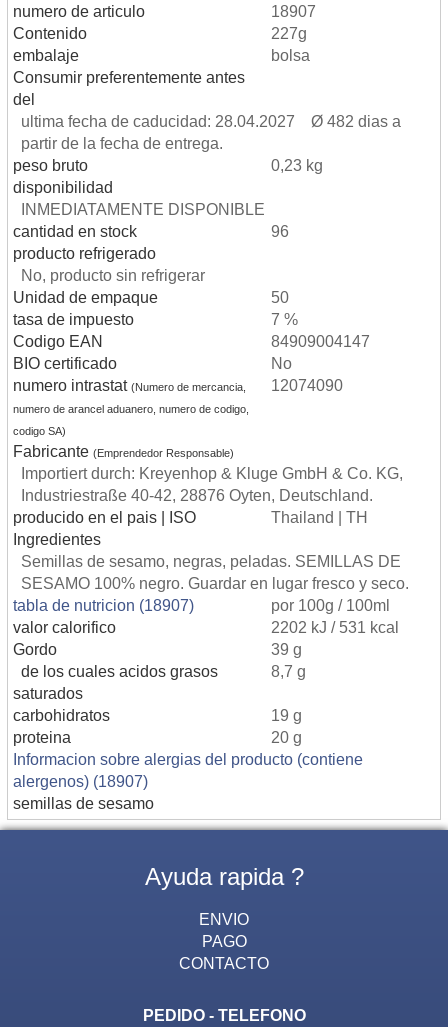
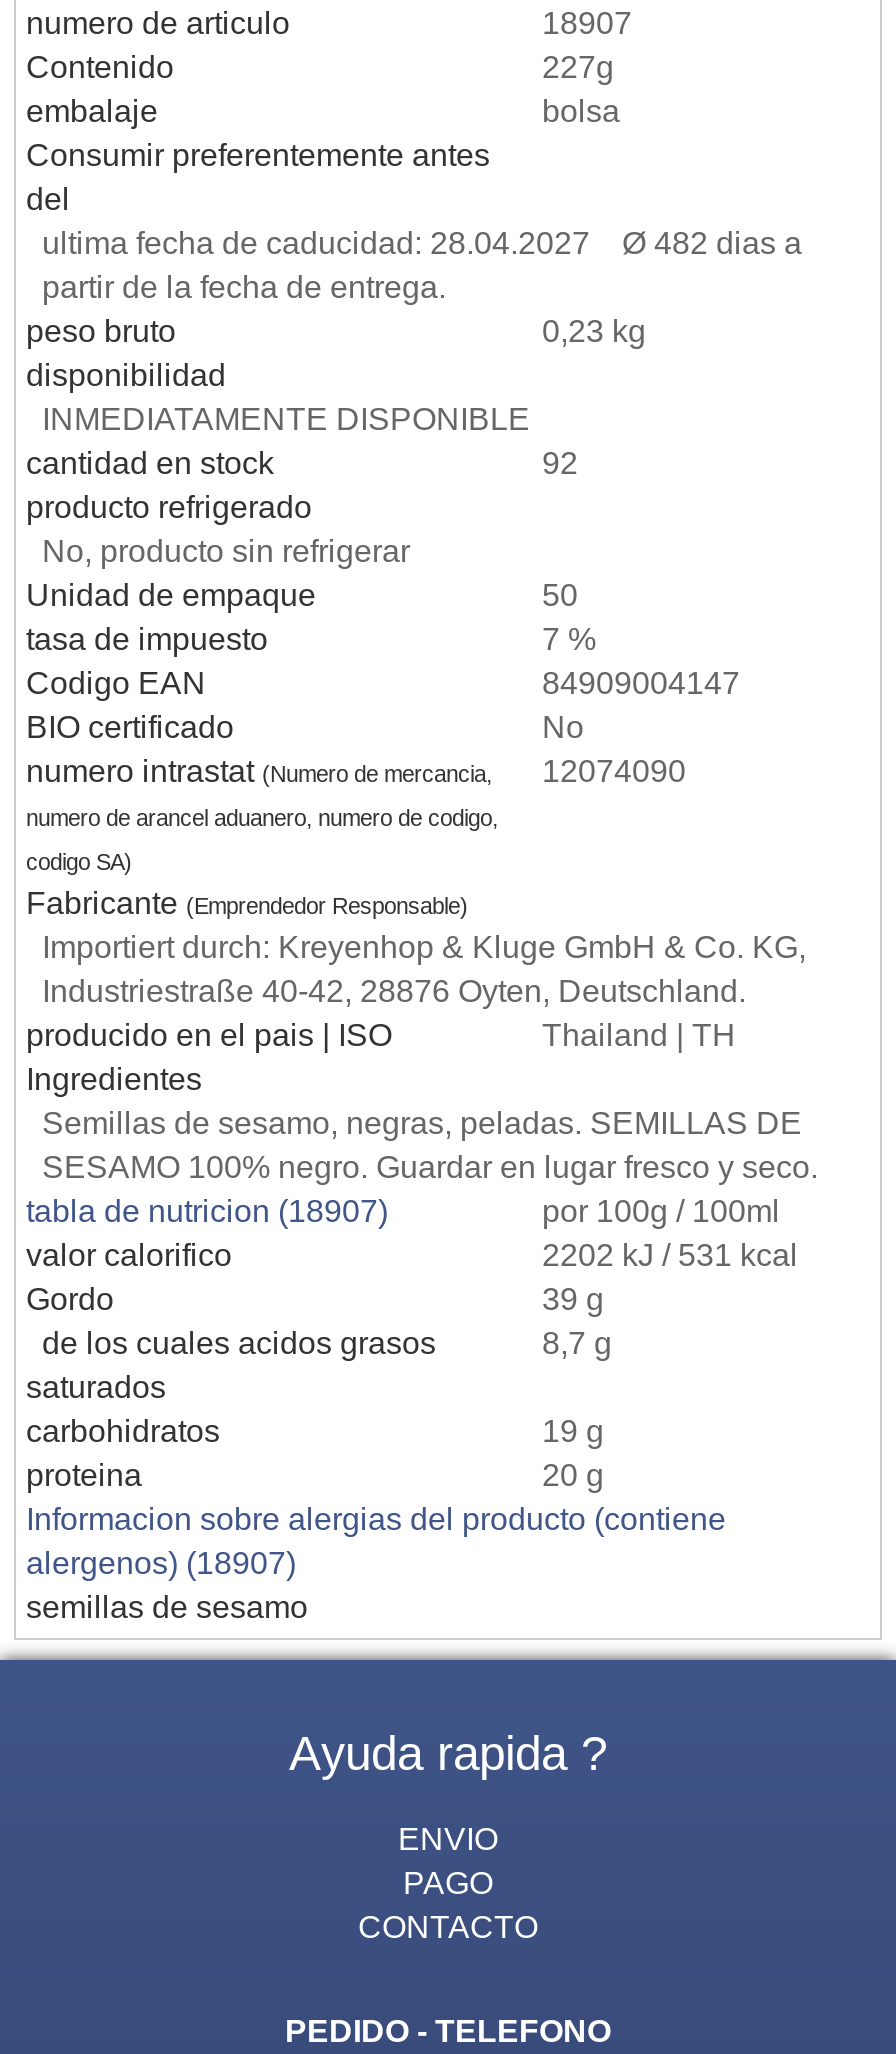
[271,222,289,240] 96 -> [542,444,578,480] 92

